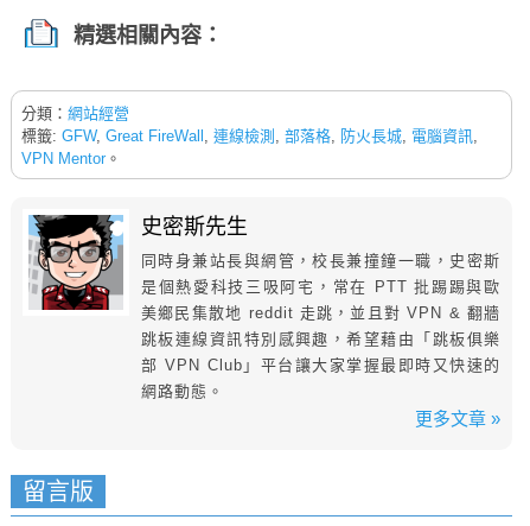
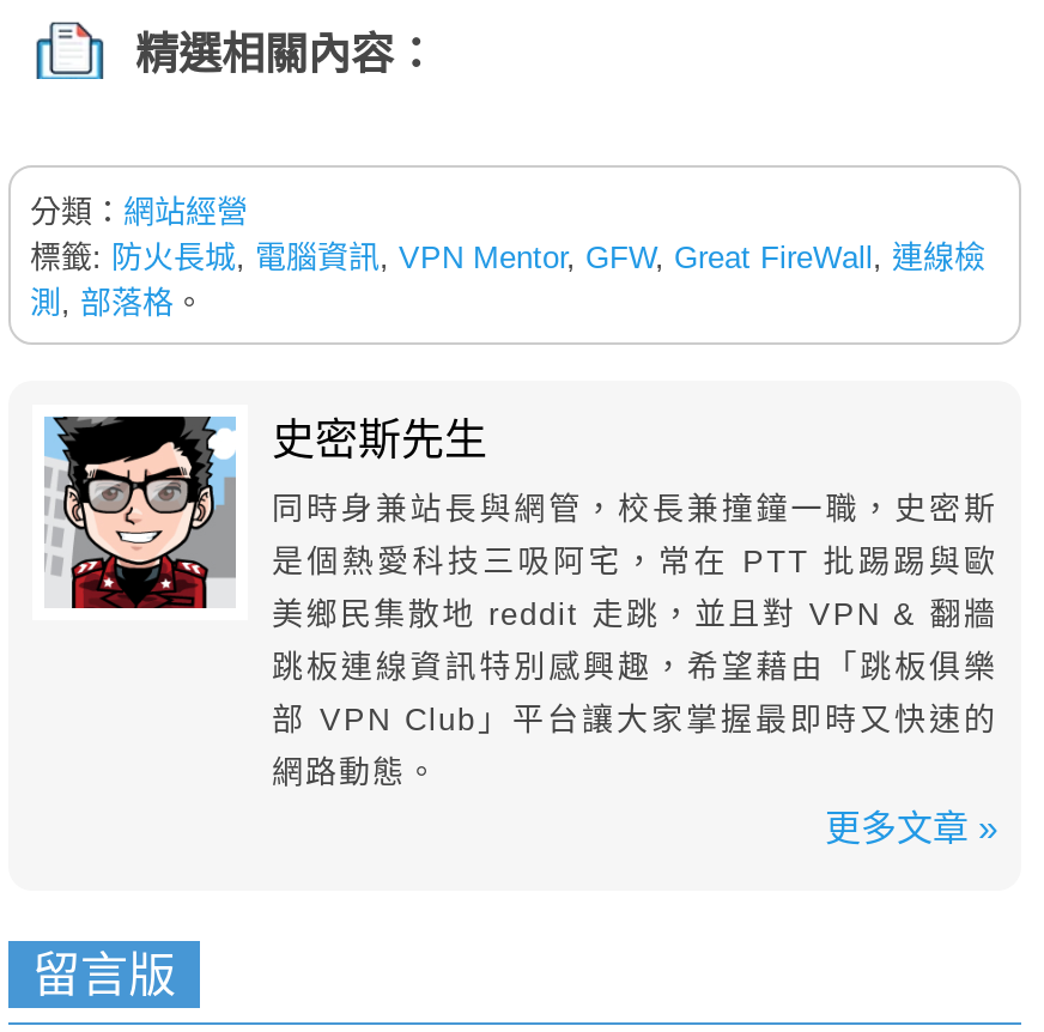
[21,128,478,168] 標籤: GFW, Great FireWall,連線檢測,部落格,防火長城,電腦資訊, | VPN Mentor。 -> [30,240,985,322] 標籤:防火長城,電腦資訊, VPN Mentor, GFW, Great FireWall,連線檢 | 測,部落格。

